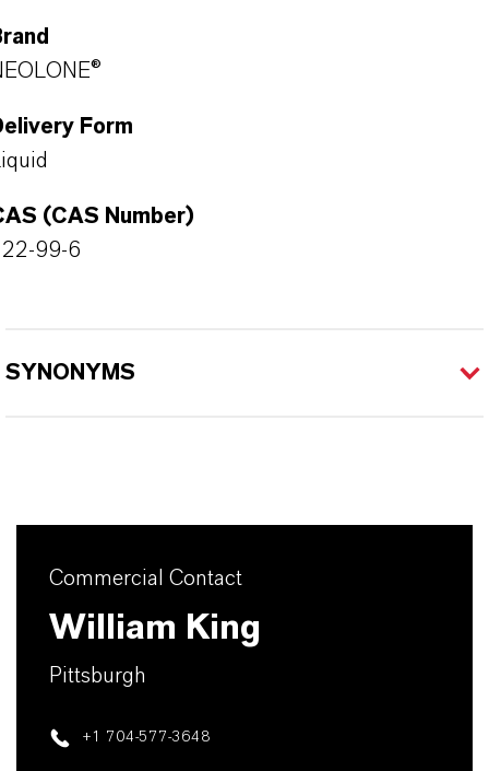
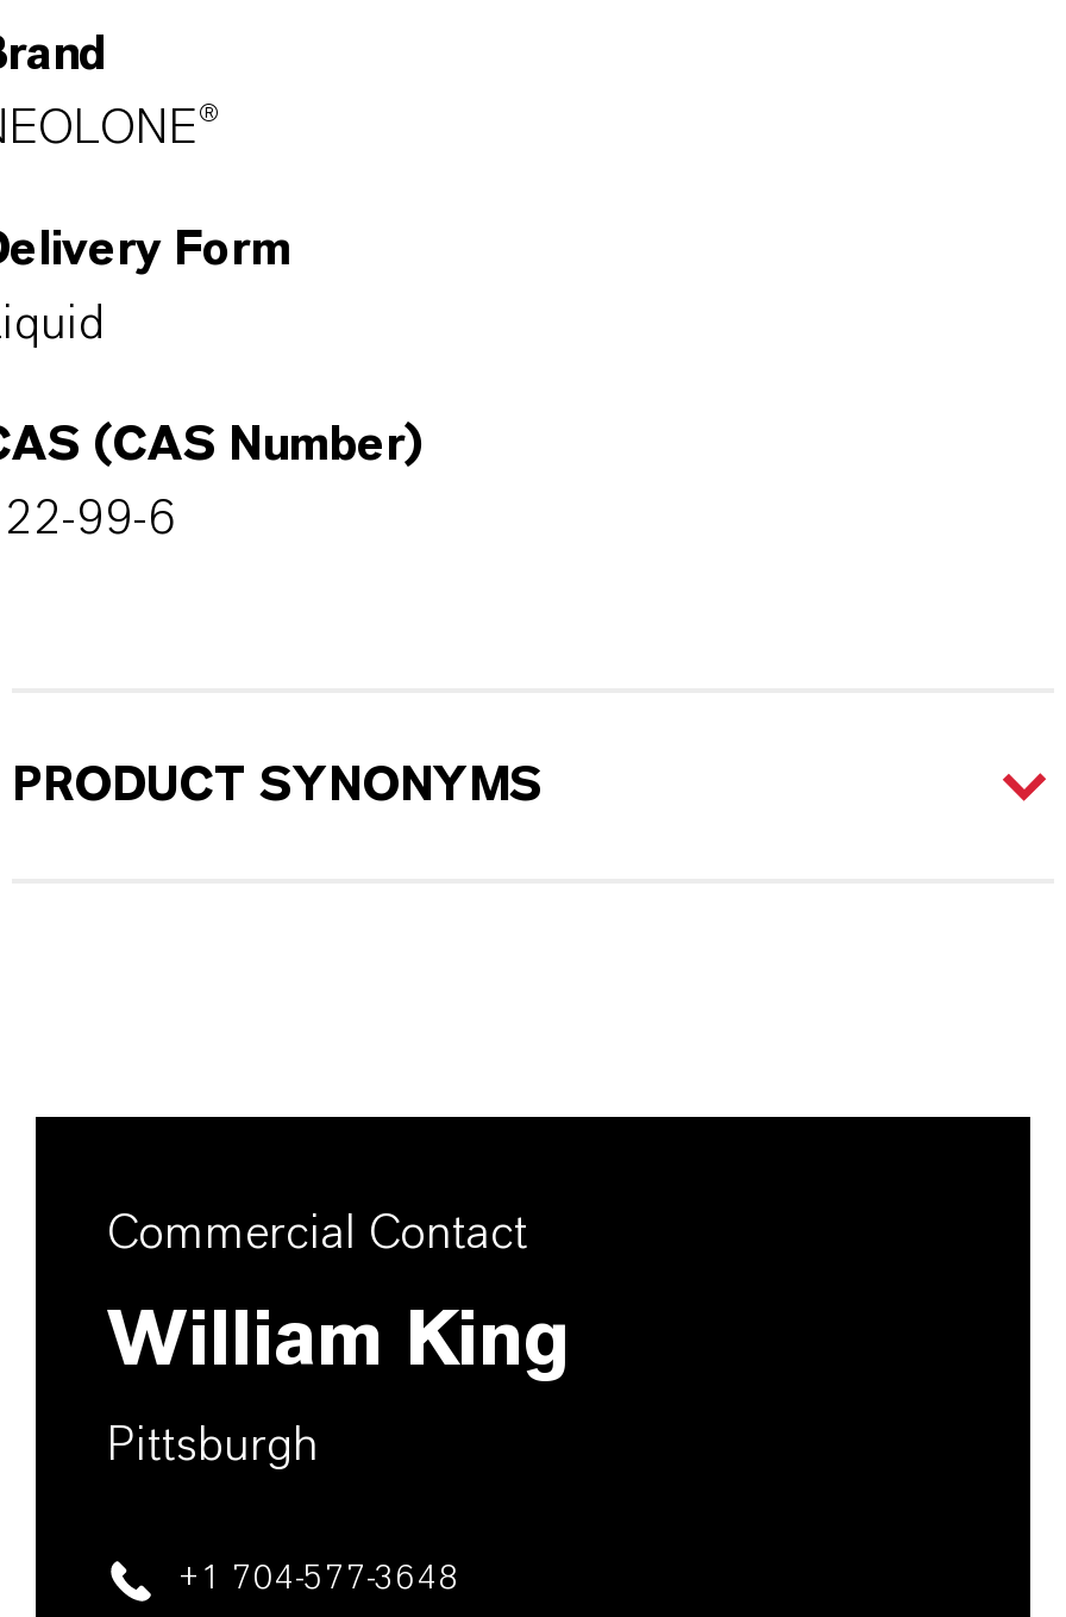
[5,362,135,384] SYNONYMS -> [12,762,543,810] PRODUCT SYNONYMS

